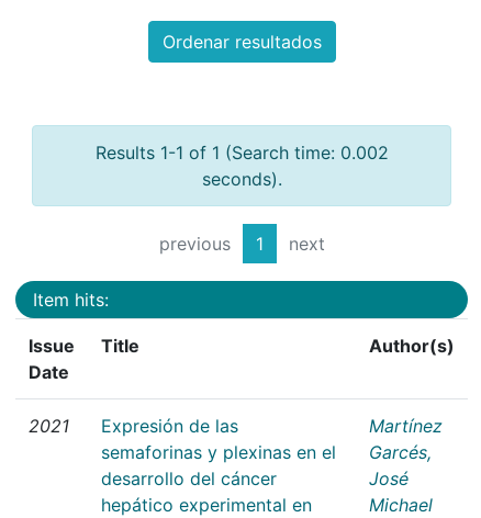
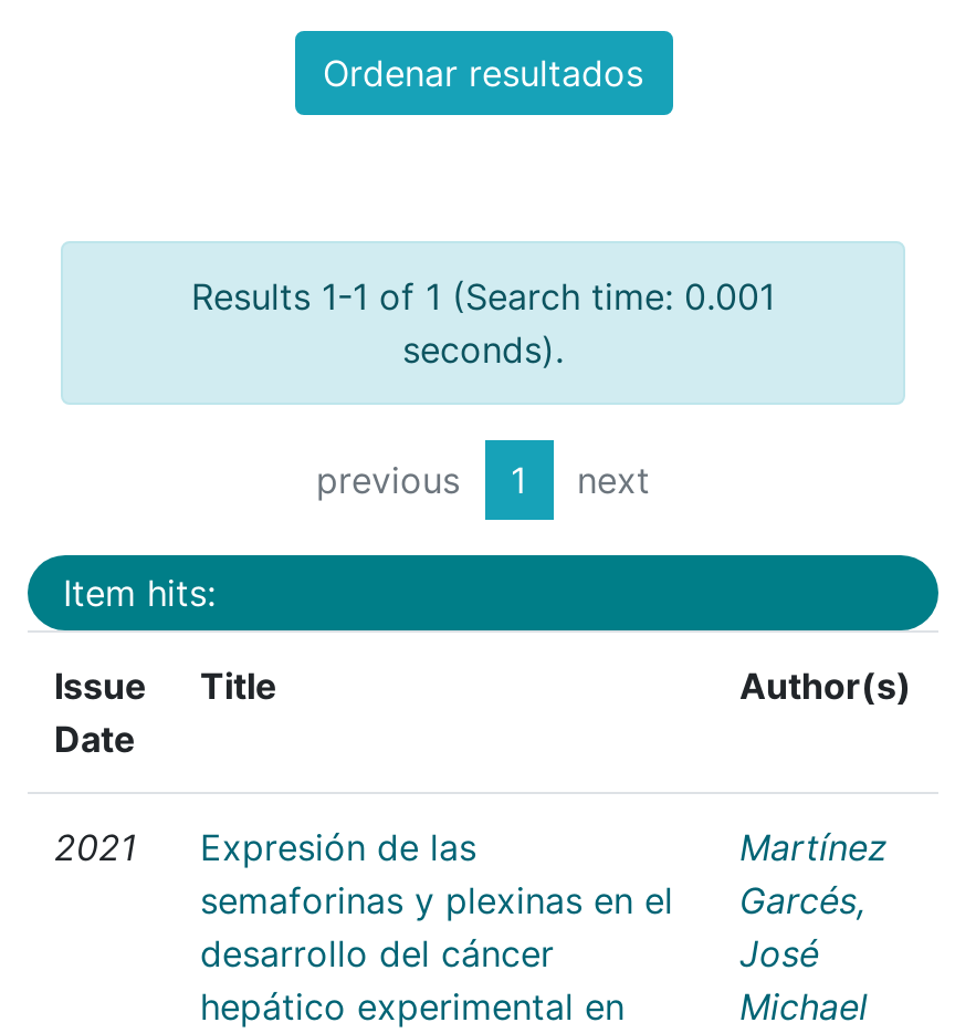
[95,142,388,164] Results 1-1 of 1 (Search time: 0.002 -> [191,275,775,319] Results 1-1 of 1 (Search time: 0.001

